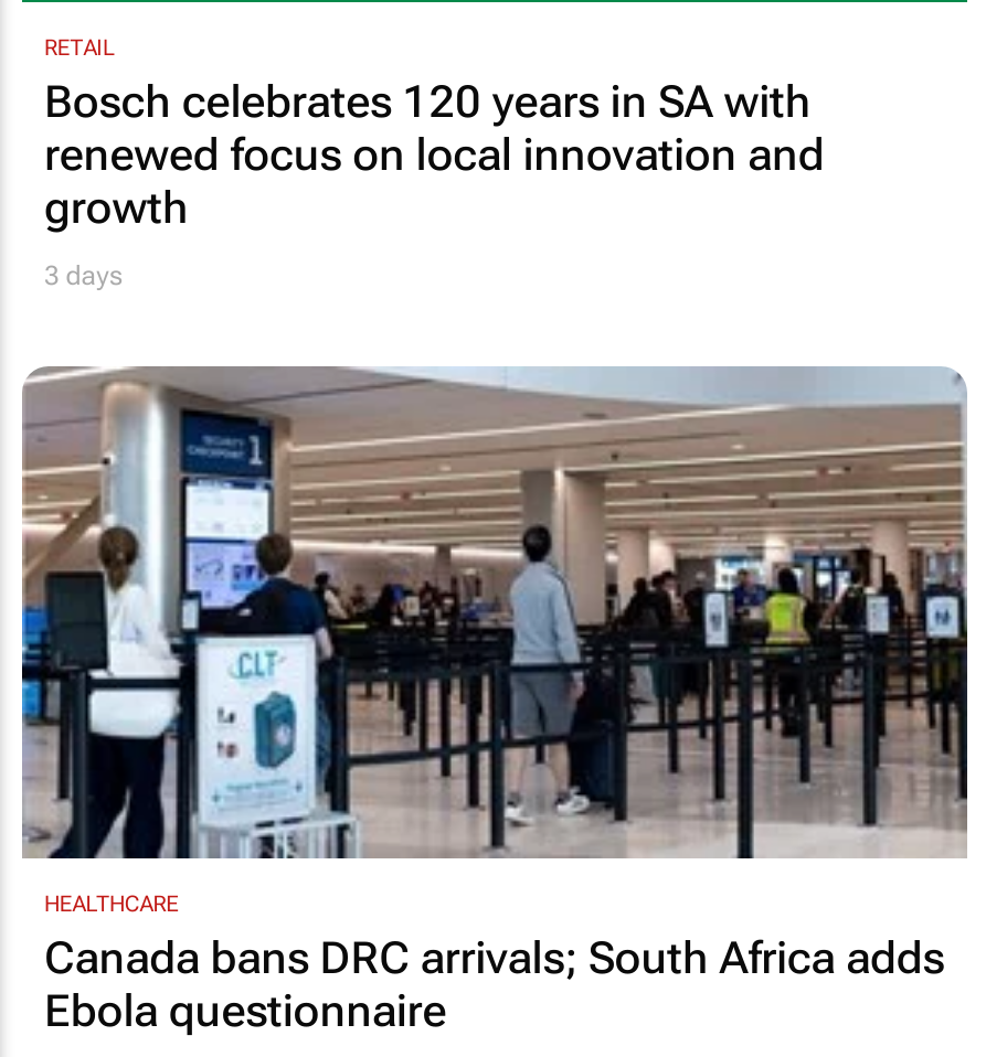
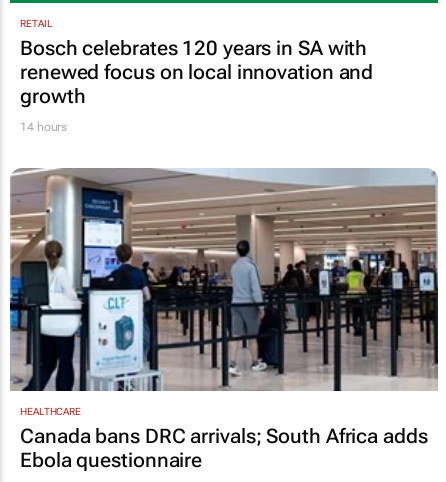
[44,261,122,292] 3 days -> [20,120,67,134] 14 hours

